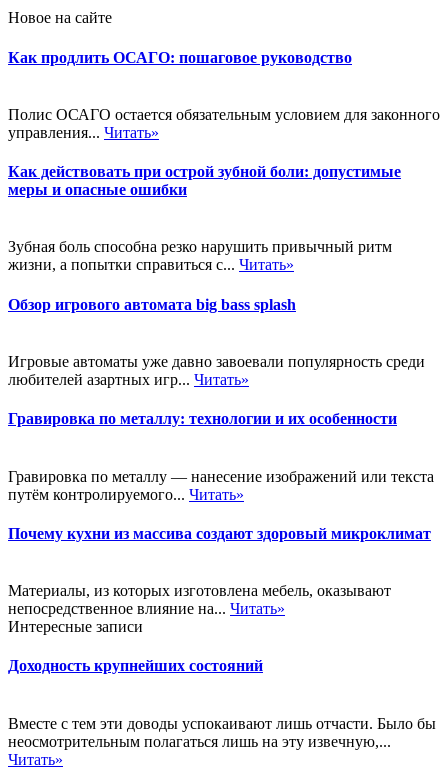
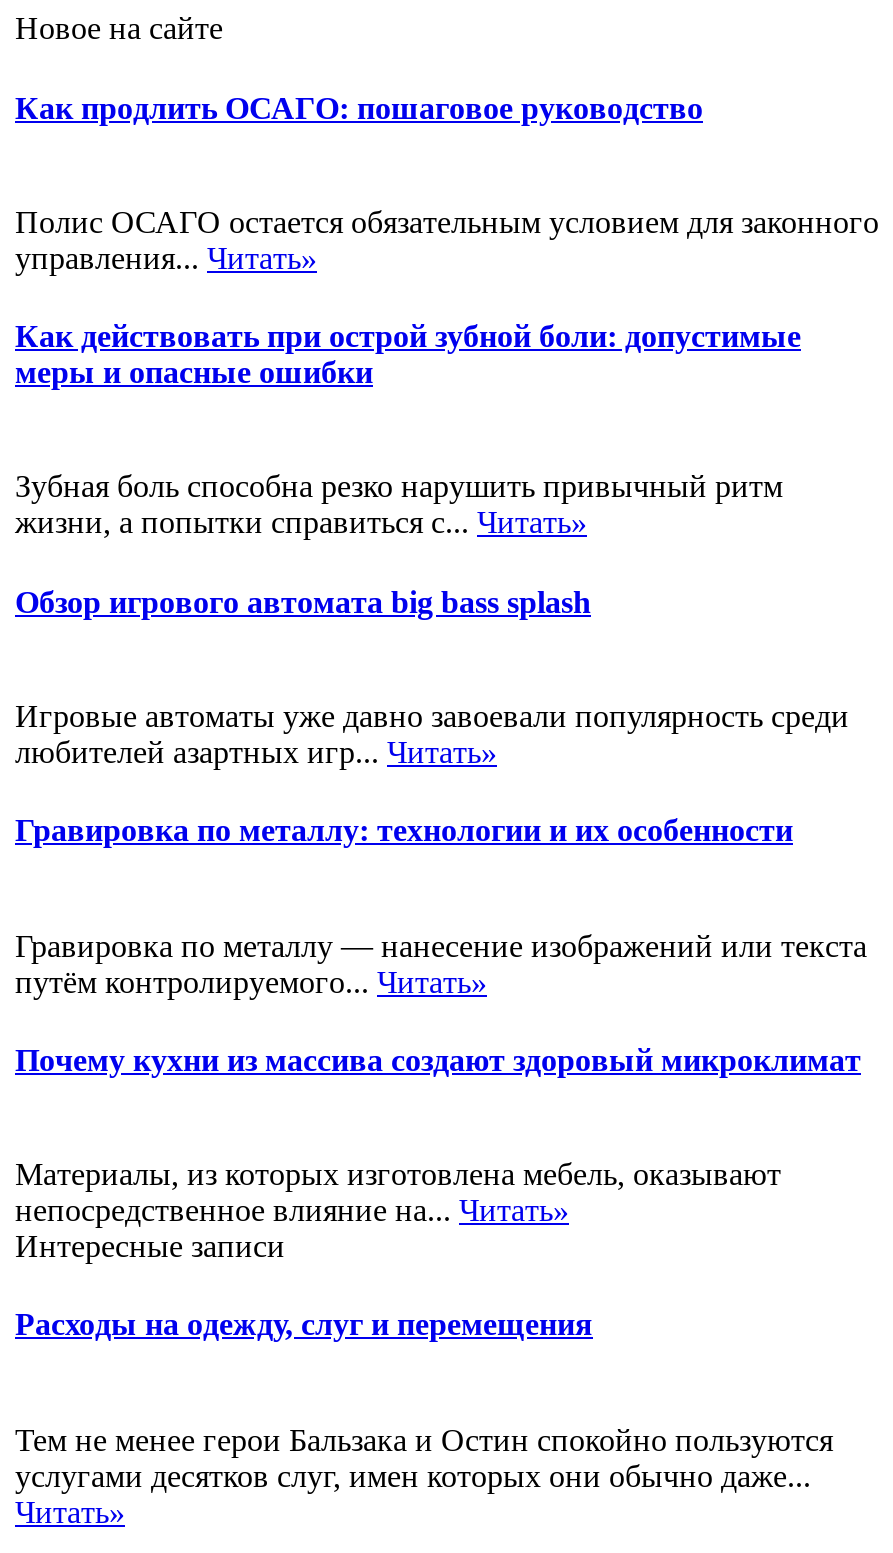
[8,657,263,674] Доходность крупнейших состояний -> [15,1308,593,1342] Расходы на одежду, слуг и перемещения
[8,715,436,750] Вместе с тем эти доводы успокаивают лишь отчасти. Было бы | неосмотрительным полагаться лишь на эту извечную,... -> [15,1422,833,1492] Тем не менее герои Бальзака и Остин спокойно пользуются | услугами десятков слуг, имен которых они обычно даже...

